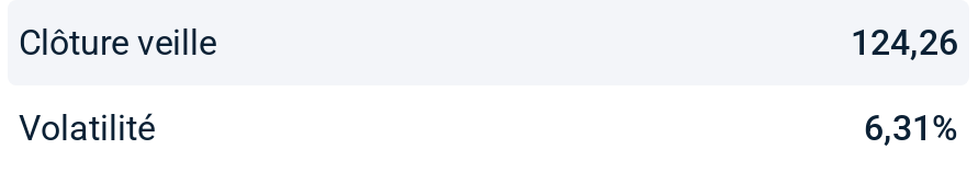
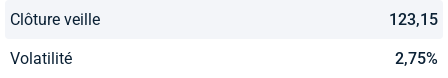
[851,23,958,64] 124,26 -> [389,10,438,29] 123,15
[864,108,958,150] 6,31% -> [395,49,438,68] 2,75%

